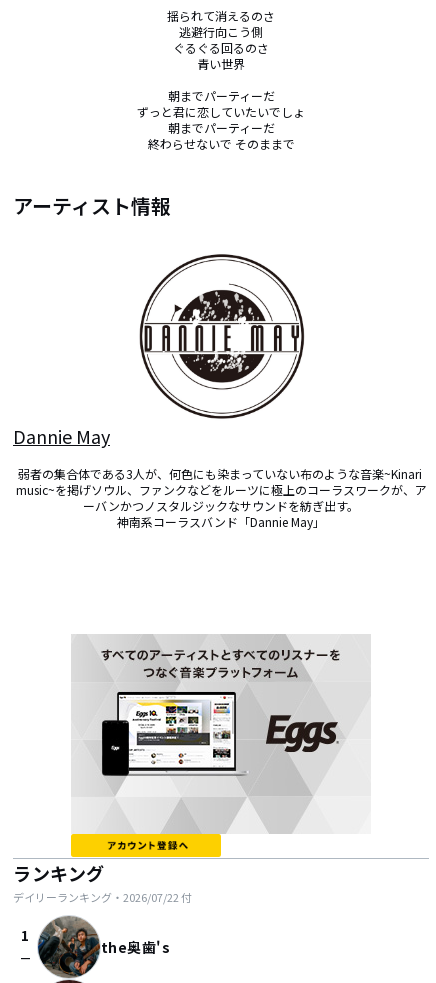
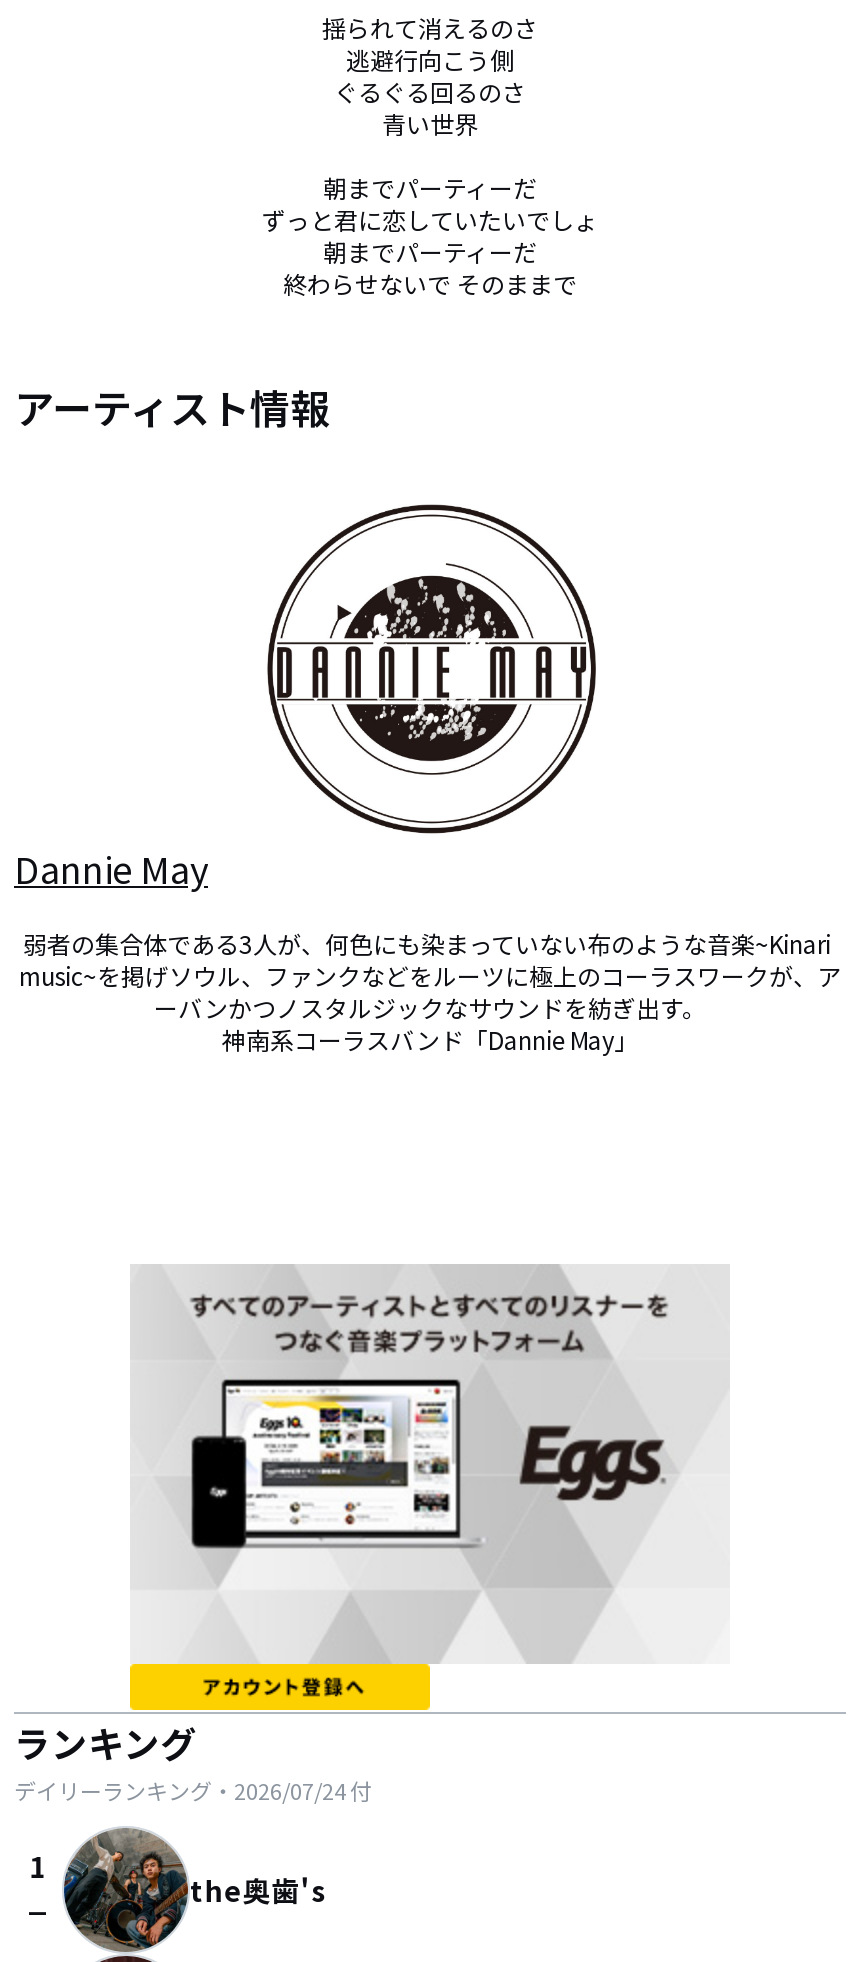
[13,889,192,905] デイリーランキング・2026/07/22付 -> [14,1774,372,1806] デイリーランキング・2026/07/24付

